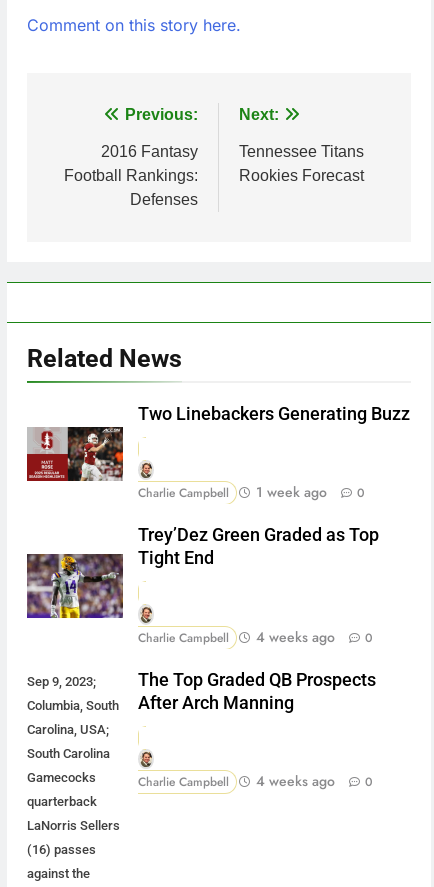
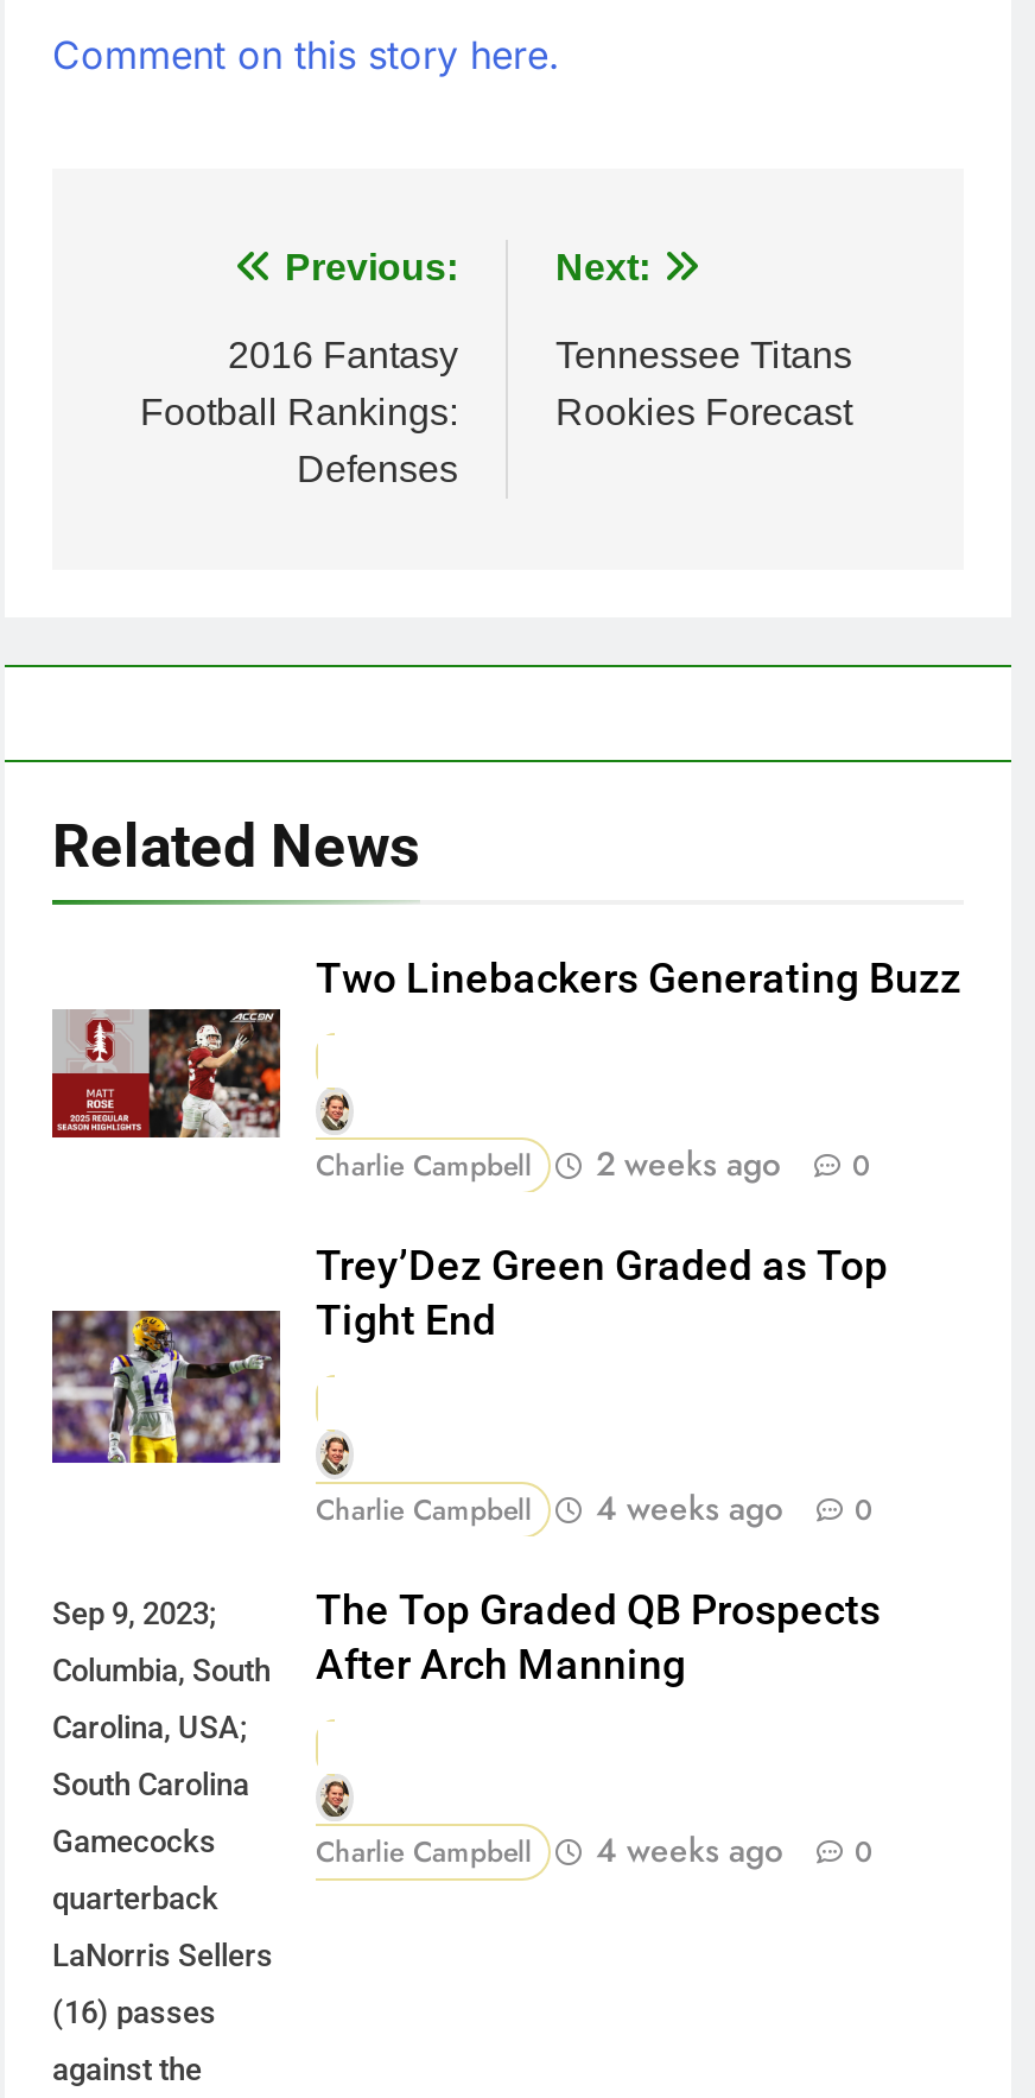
[138,482,365,502] Charlie Campbell 1 week ago 0 -> [316,1141,871,1188] Charlie Campbell 2 weeks ago 0

